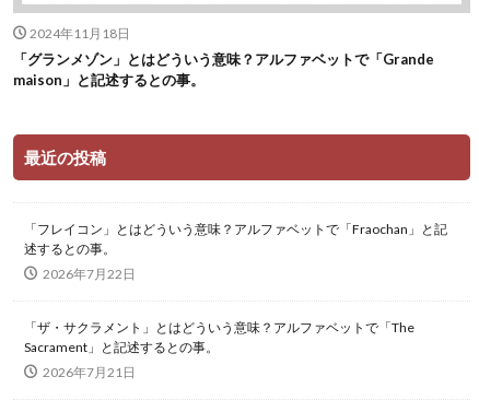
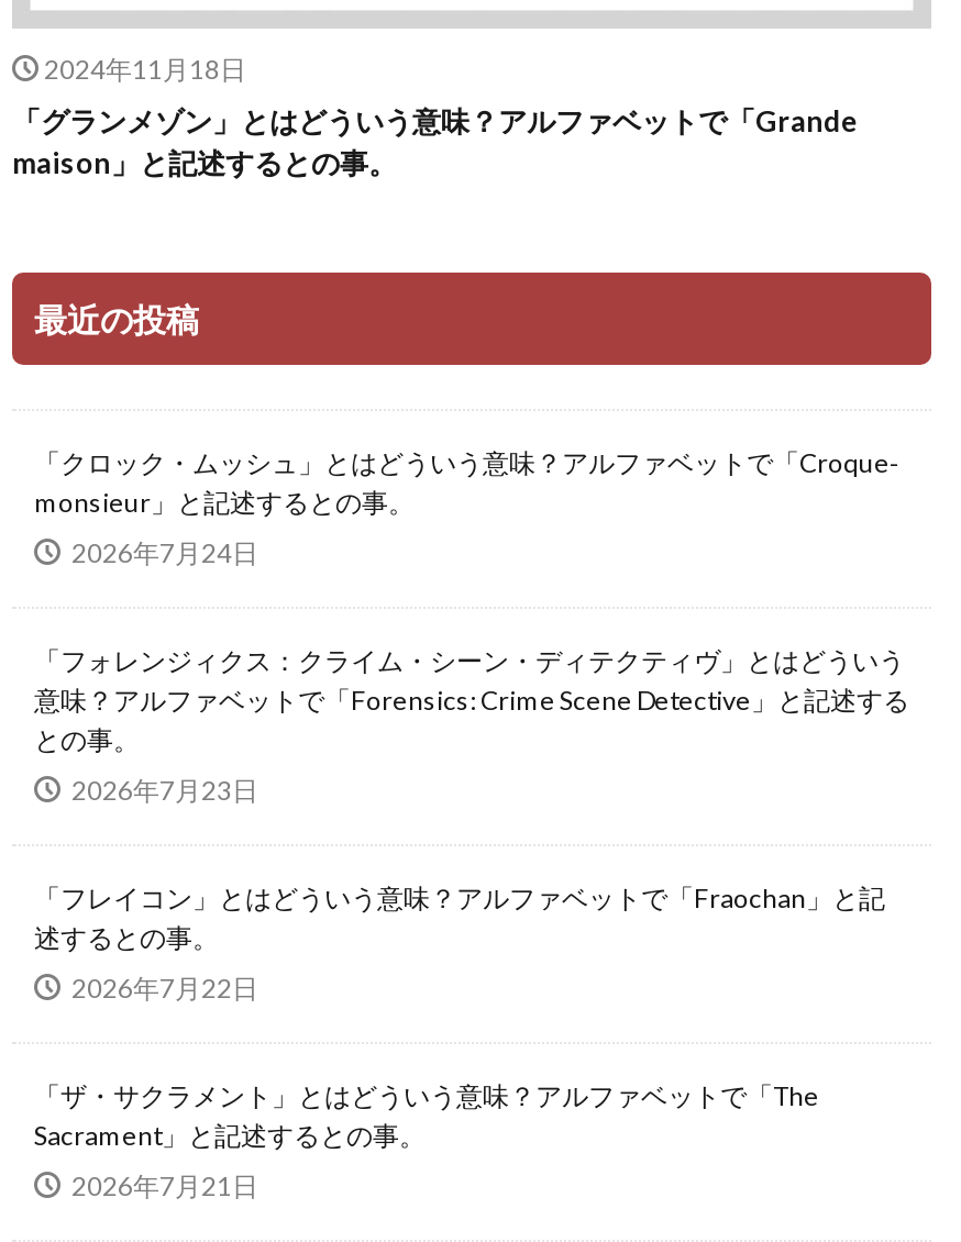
none -> [34,445,909,806] 「クロック・ムッシュ」とはどういう意味？アルファベットで「Croque- | monsieur」と記述するとの事。 | 2026年7月24日 | 「フォレンジィクス：クライム・シーン・ディテクティヴ」とはどういう | 意味？アルファベットで「Forensics: Crime Scene Detective」と記述する | との事。 | 2026年7月23日

